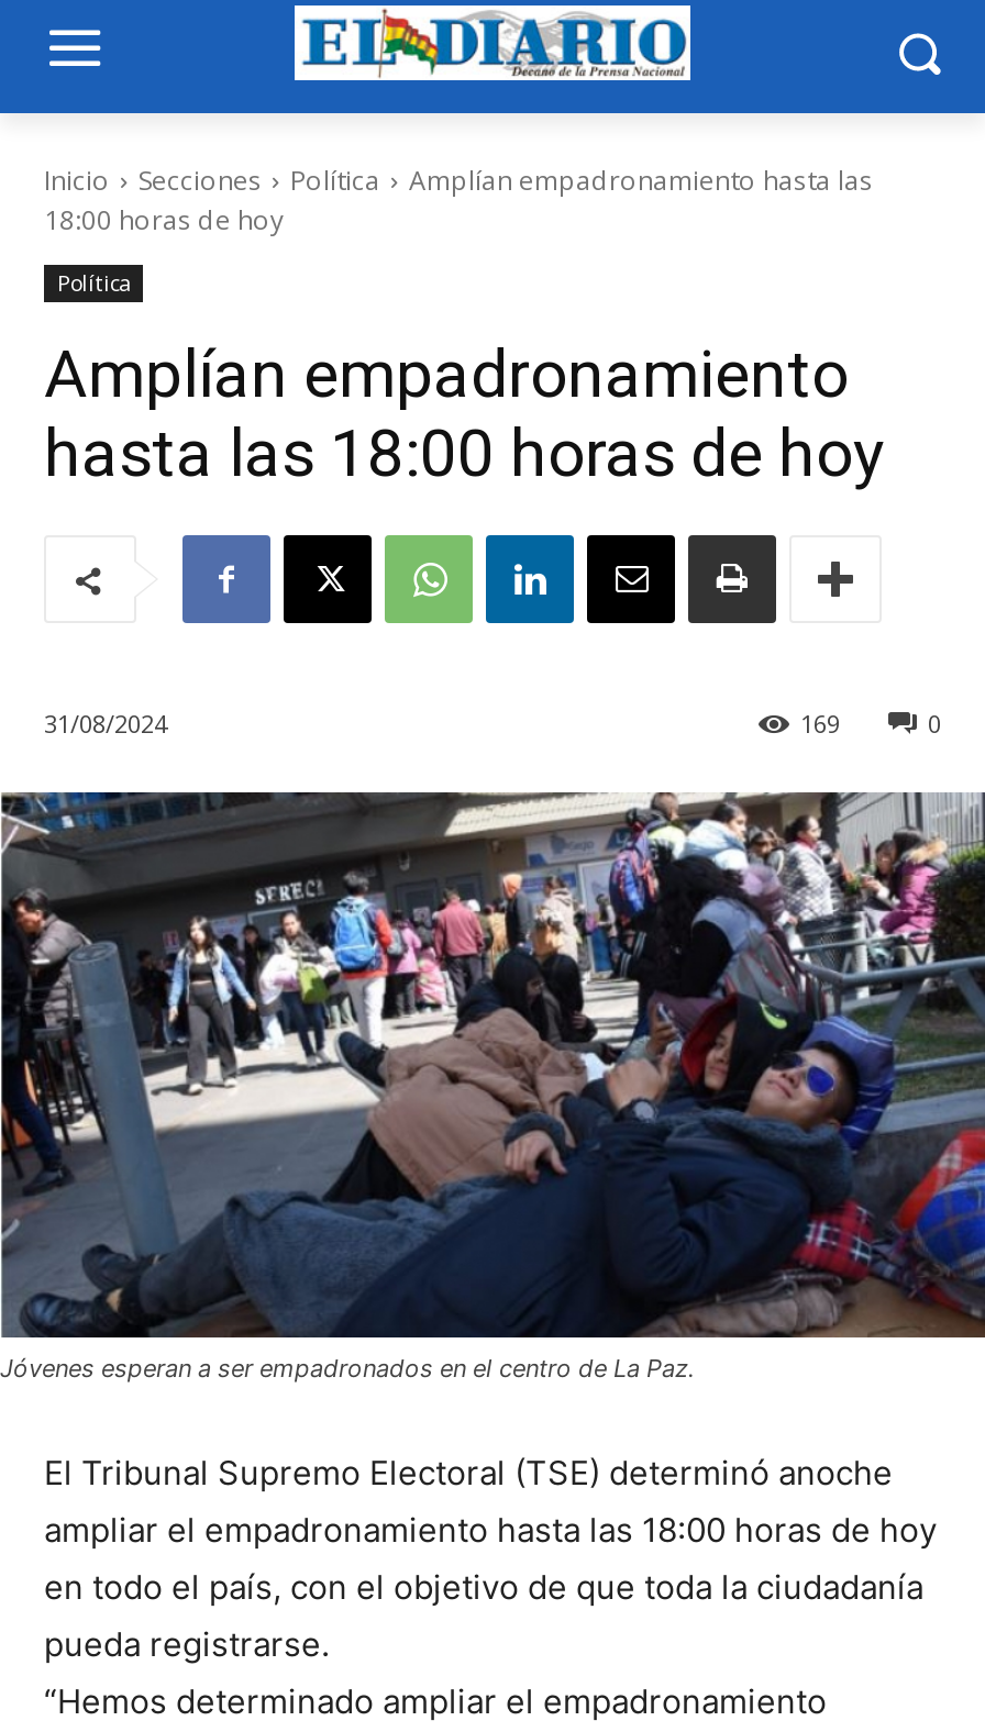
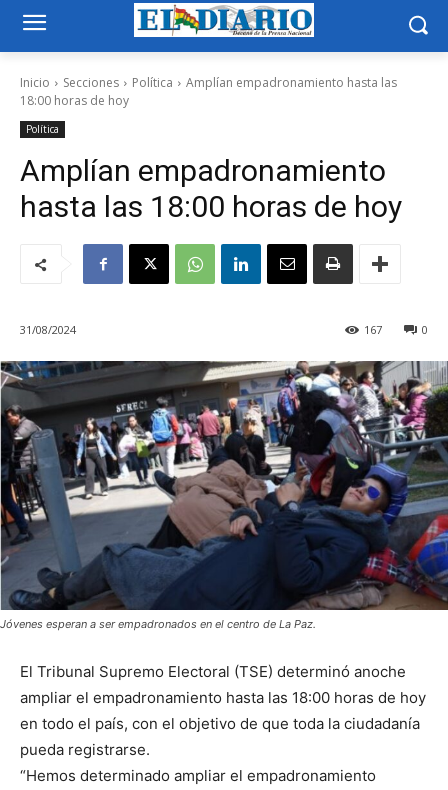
[800,707,840,740] 169 -> [364,322,382,337] 167

